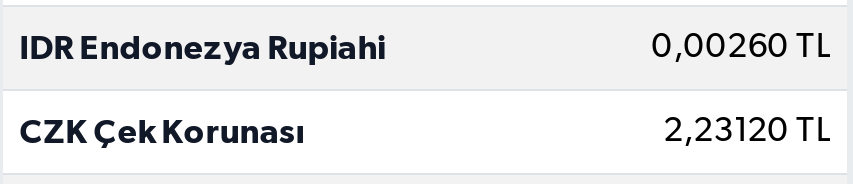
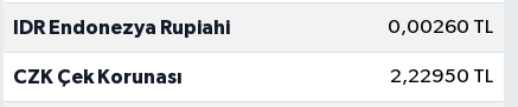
[663,114,829,148] 2,23120 TL -> [390,67,493,87] 2,22950 TL

